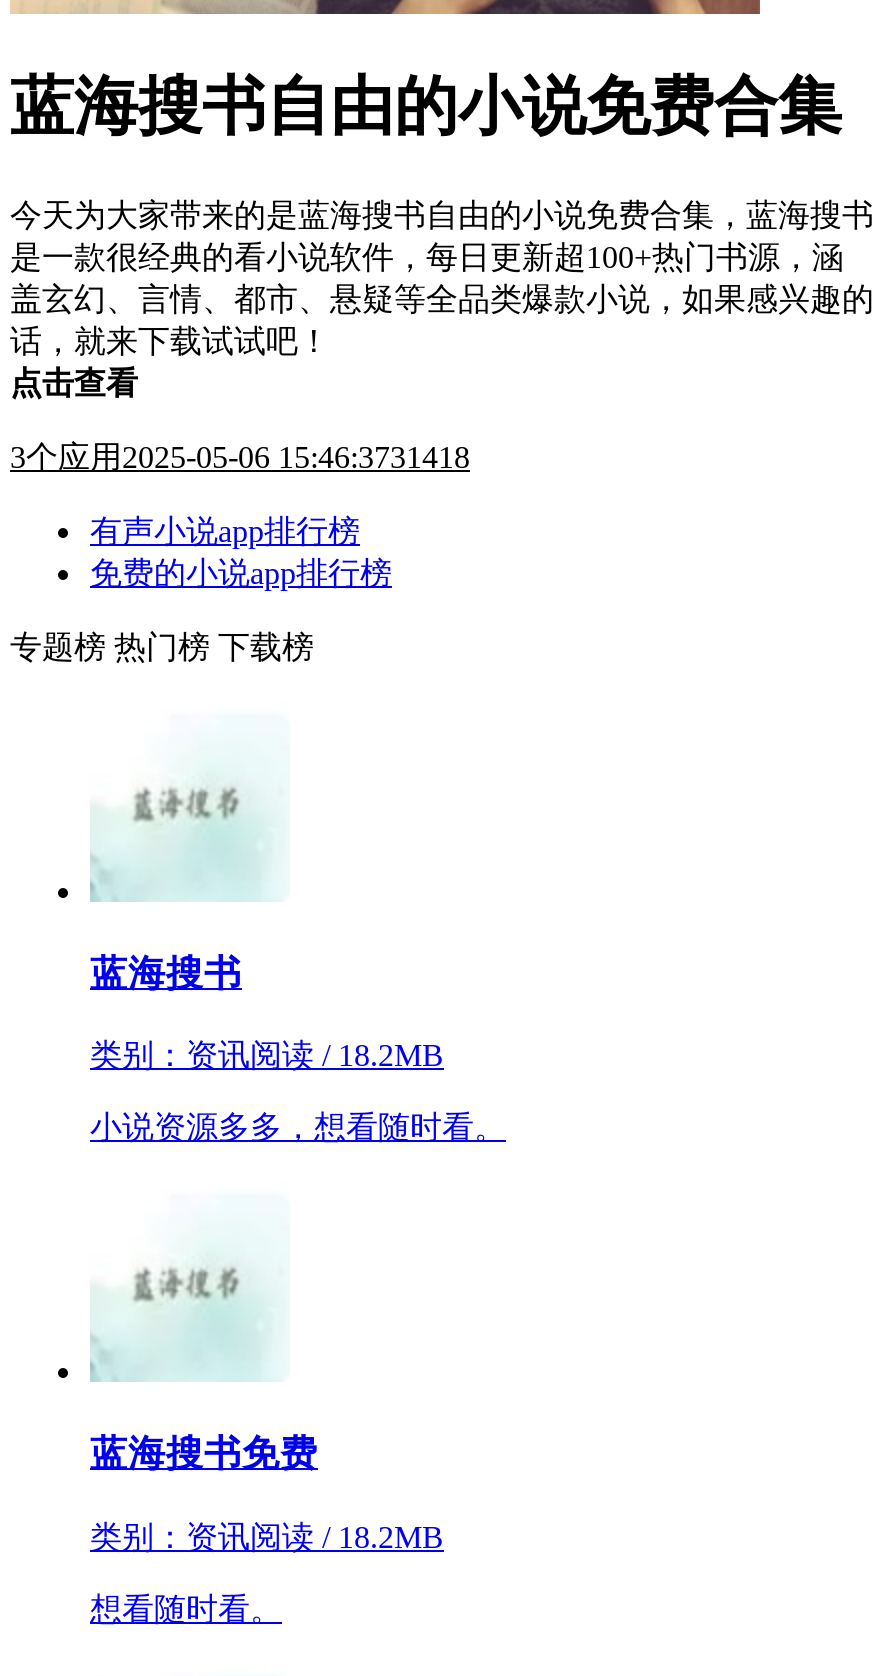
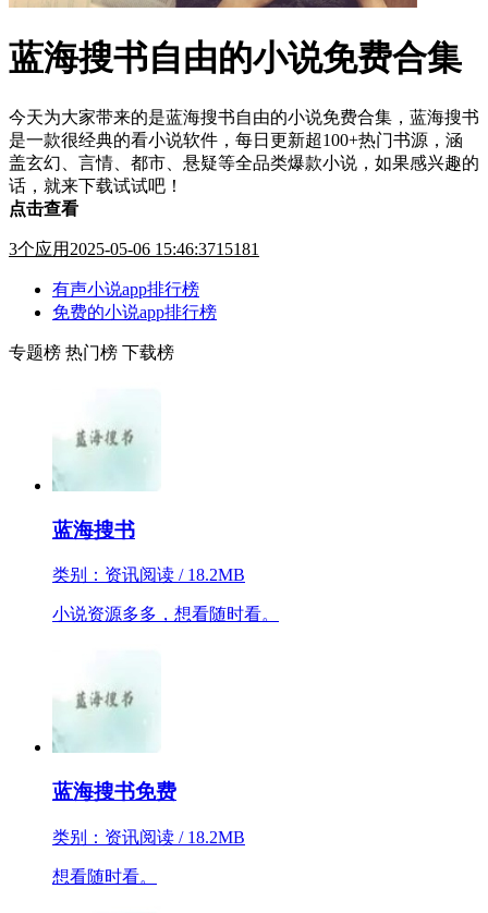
[10,440,470,474] 3个应用2025-05-06 15:46:3731418 -> [9,240,259,258] 3个应用2025-05-06 15:46:3715181

